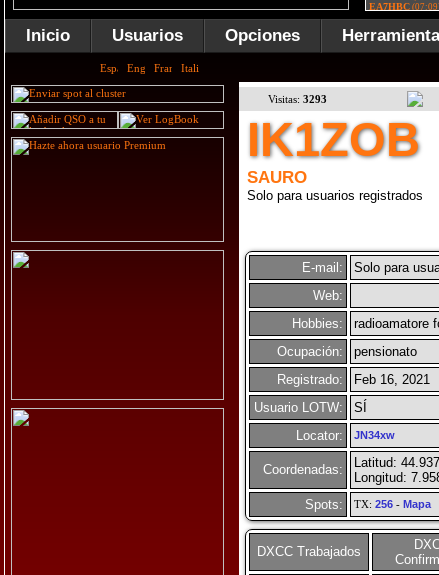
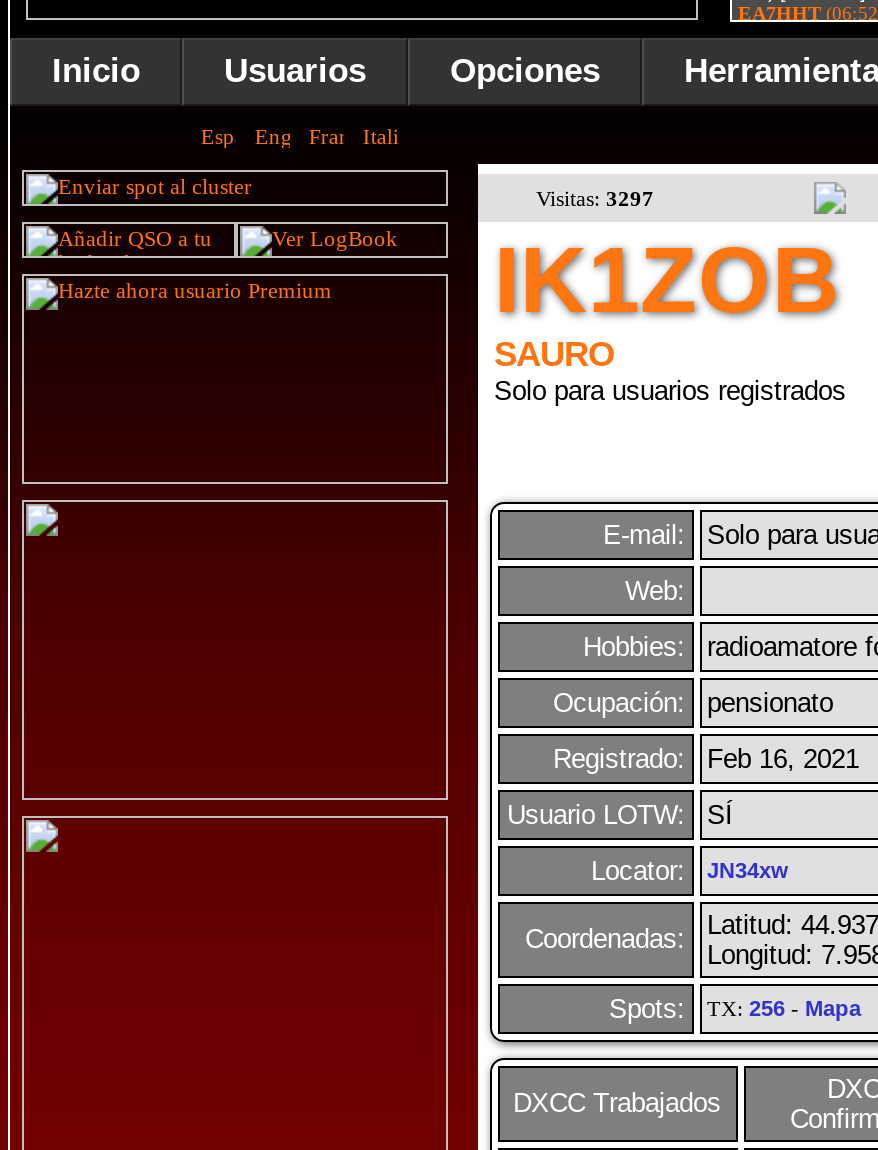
[268,93,327,105] Visitas: 3293 -> [536,186,654,210] Visitas: 3297

